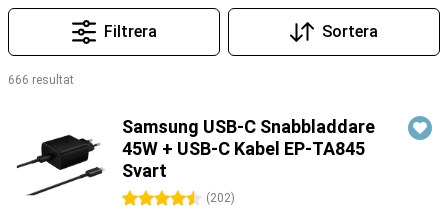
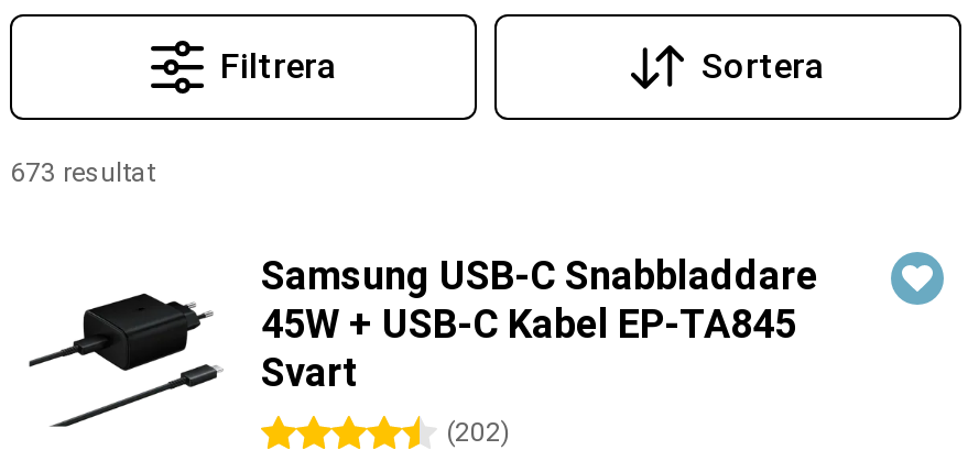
[8,73,74,87] 666 resultat -> [10,157,155,188] 673 resultat

